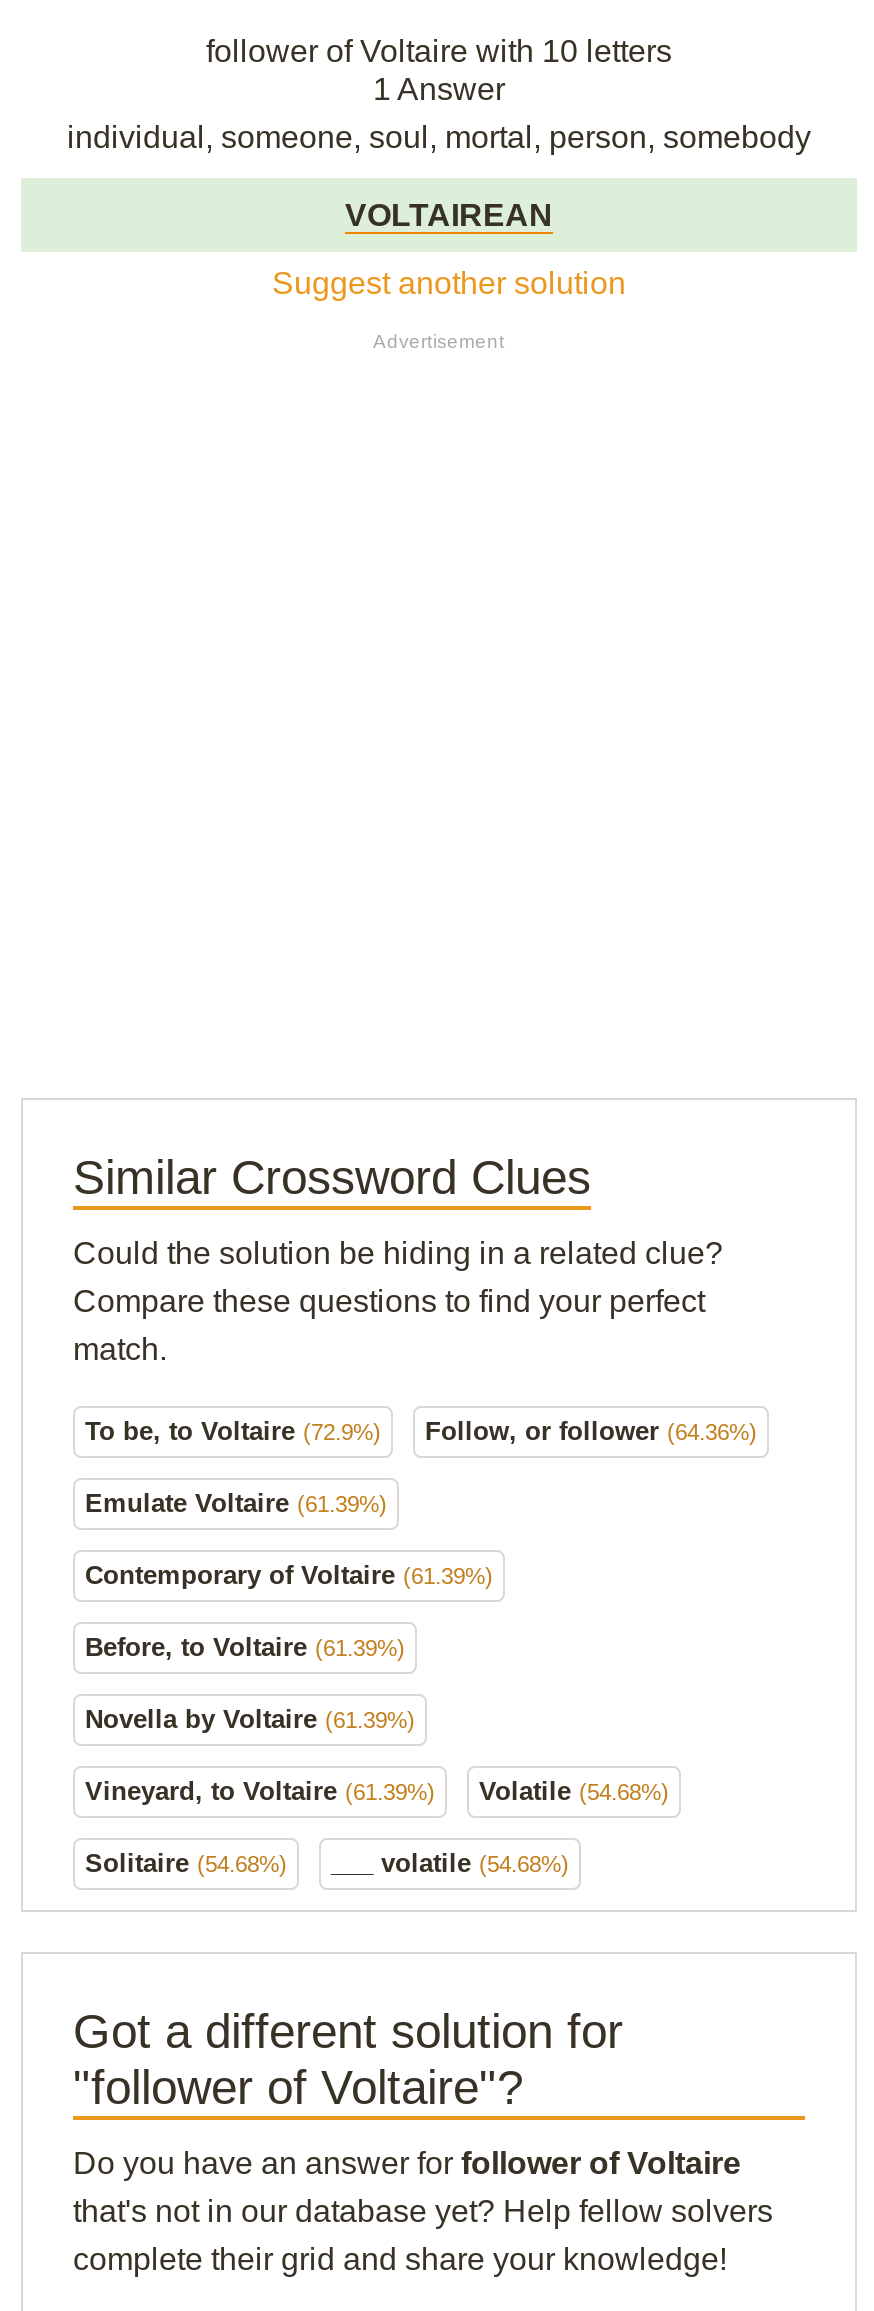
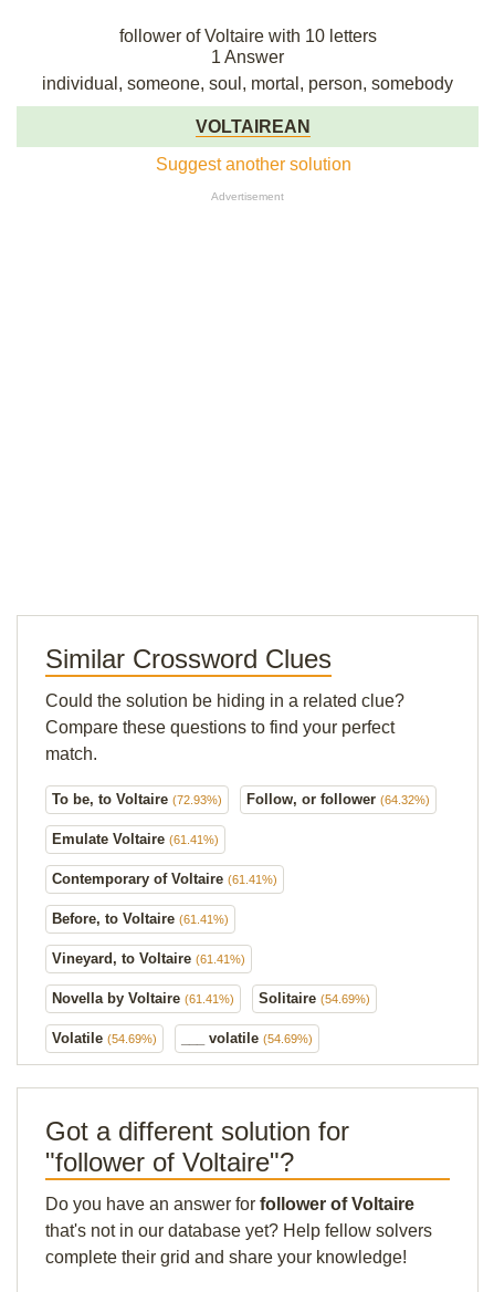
[85,1415,757,1445] To be, to Voltaire (72.9%) | Follow, or follower (64.36%) -> [52,790,430,807] To be, to Voltaire (72.93%) | Follow, or follower (64.32%)
[85,1487,387,1517] Emulate Voltaire (61.39%) -> [52,830,219,847] Emulate Voltaire (61.41%)
[85,1559,493,1589] Contemporary of Voltaire (61.39%) -> [52,870,277,887] Contemporary of Voltaire (61.41%)
[85,1631,405,1661] Before, to Voltaire (61.39%) -> [52,910,229,927] Before, to Voltaire (61.41%)
[85,1703,415,1733] Novella by Voltaire (61.39%) -> [52,950,245,966] Vineyard, to Voltaire (61.41%)
[85,1775,669,1805] Vineyard, to Voltaire (61.39%) | Volatile (54.68%) -> [52,990,370,1006] Novella by Voltaire (61.41%) | Solitaire (54.69%)
[85,1847,569,1877] Solitaire (54.68%) | ___ volatile (54.68%) -> [52,1029,313,1046] Volatile (54.69%) | ___ volatile (54.69%)

